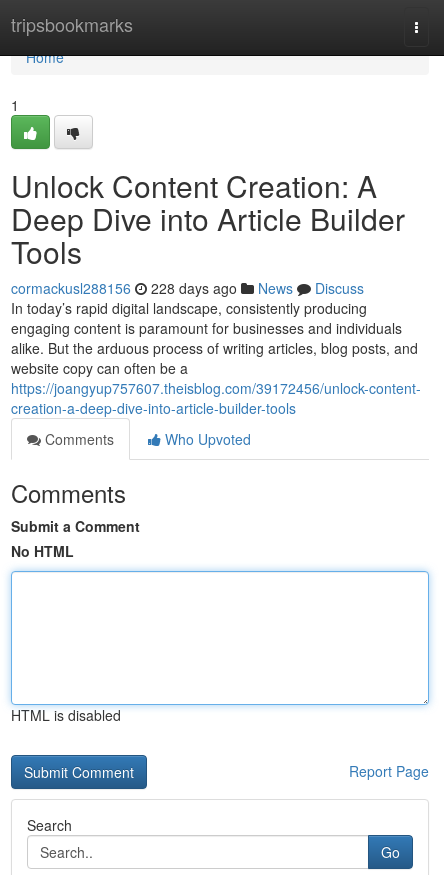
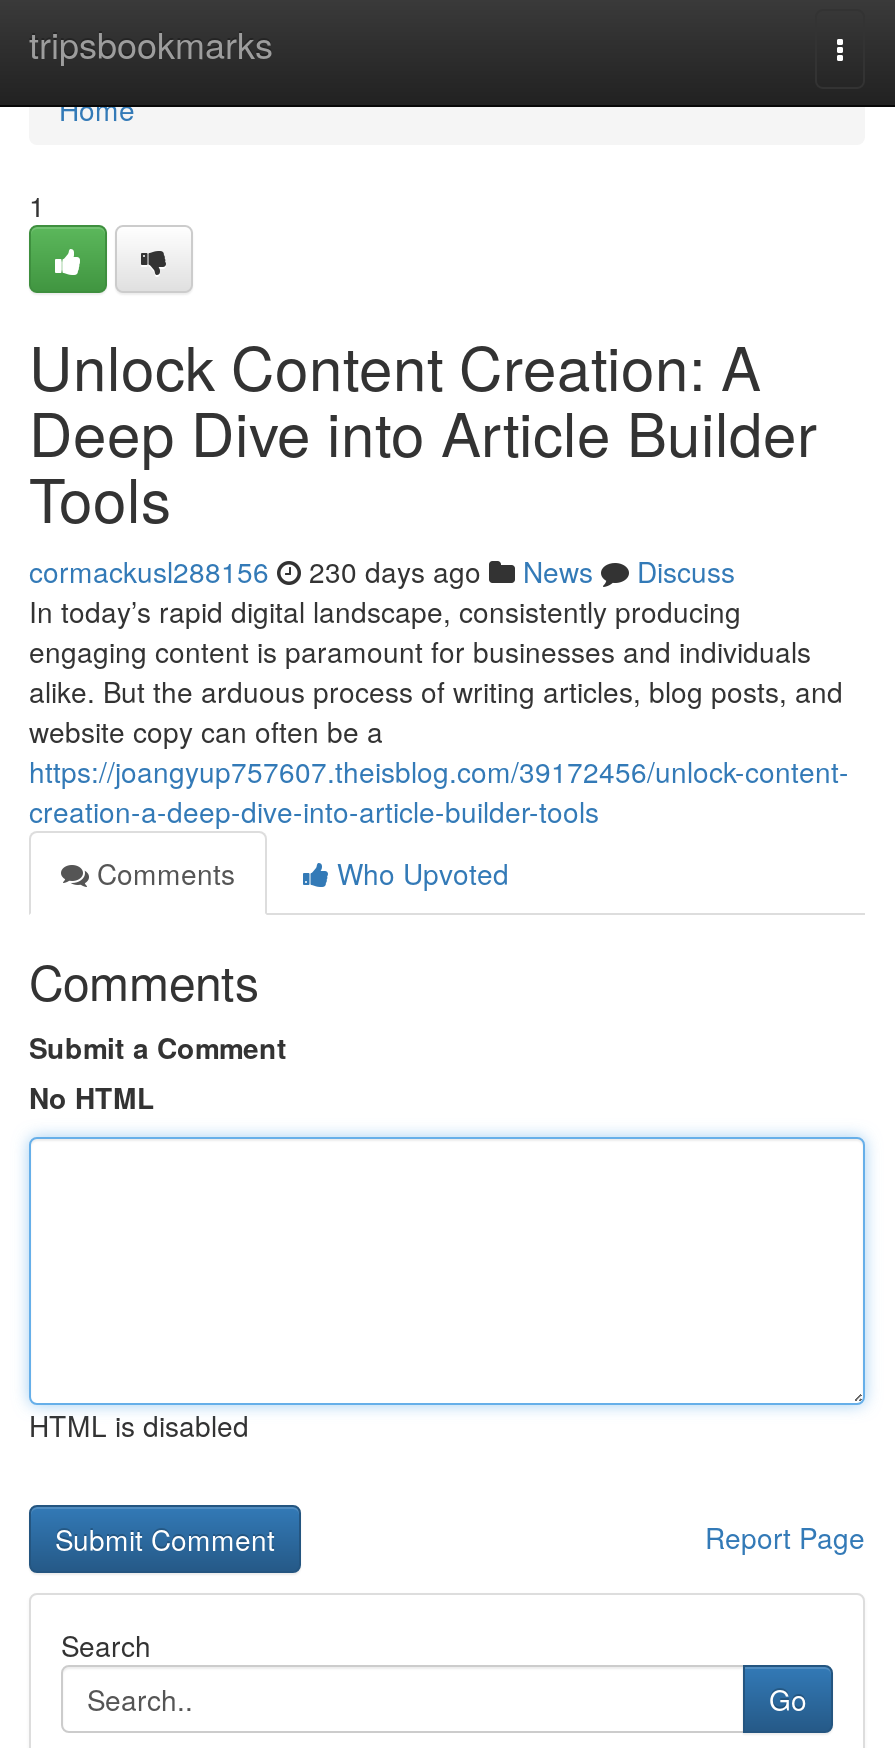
[11,278,364,298] cormackusl288156 228 days ago News Discuss -> [29,551,735,591] cormackusl288156 230 days ago News Discuss

